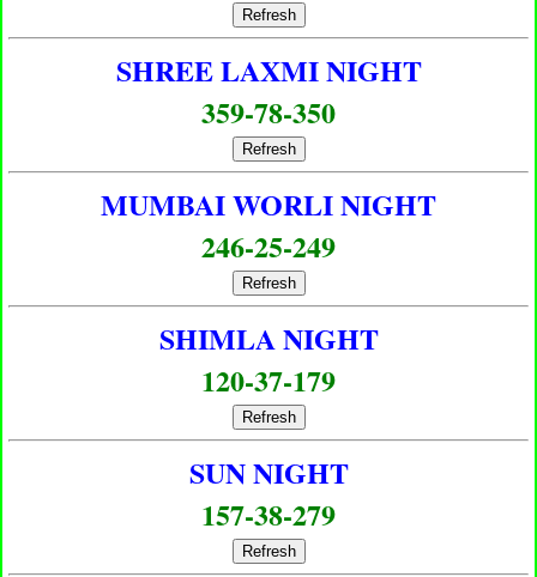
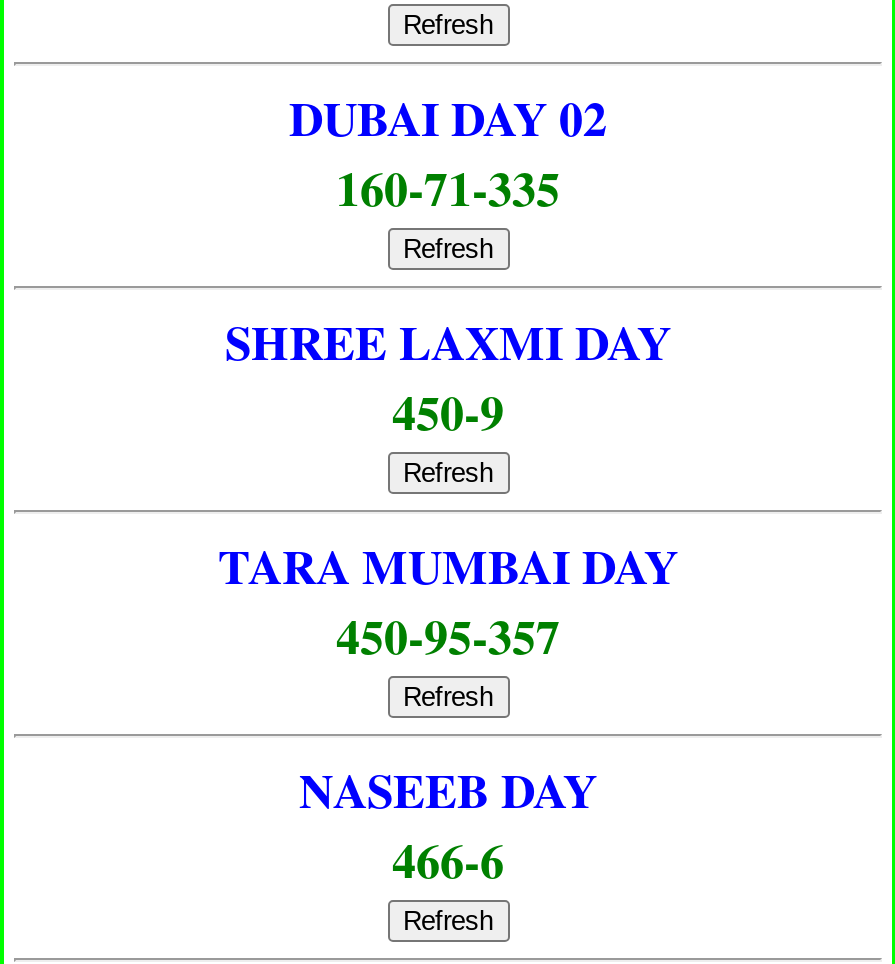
[116,49,421,133] SHREE LAXMI NIGHT | 359-78-350 -> [289,82,607,222] DUBAI DAY 02 | 160-71-335
[101,183,436,267] MUMBAI WORLI NIGHT | 246-25-249 -> [225,306,671,446] SHREE LAXMI DAY | 450-9
[159,317,378,401] SHIMLA NIGHT | 120-37-179 -> [218,530,678,670] TARA MUMBAI DAY | 450-95-357
[189,451,348,535] SUN NIGHT | 157-38-279 -> [299,754,597,894] NASEEB DAY | 466-6

